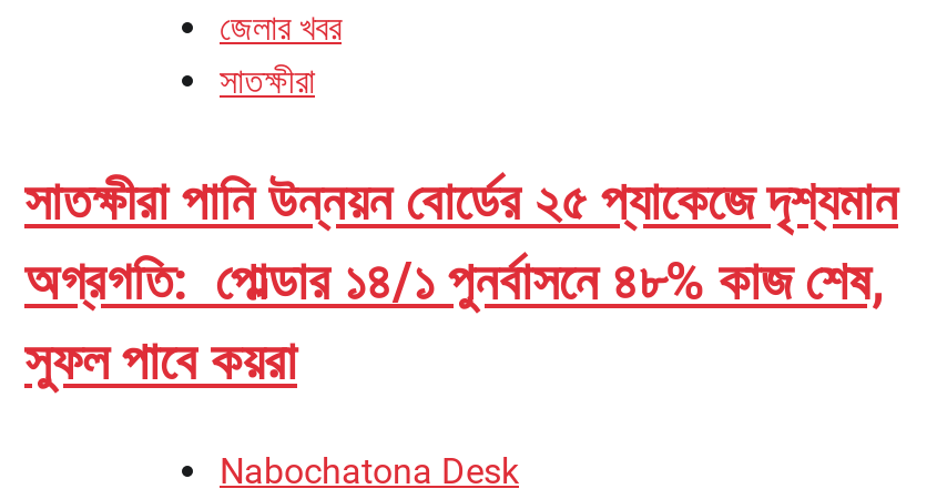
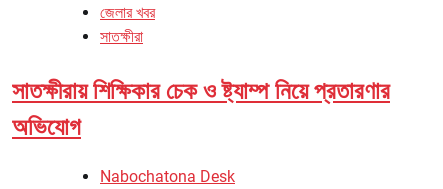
[24,171,898,392] সাতক্ষীরা পানি উন্নয়ন বোর্ডের ২৫ প্যাকেজে দৃশ্যমান | অগ্রগতি: পোল্ডার ১৪/১ পুনর্বাসনে ৪৮% কাজ শেষ, | সুফল পাবে কয়রা -> [12,77,390,141] সাতক্ষীরায় শিক্ষিকার চেক ও ষ্ট্যাম্প নিয়ে প্রতারণার | অভিযোগ

